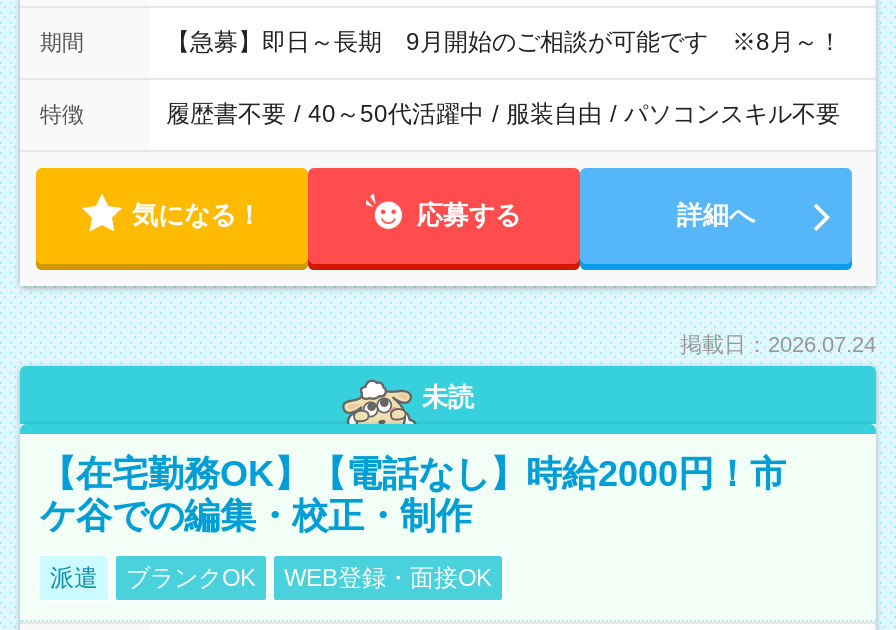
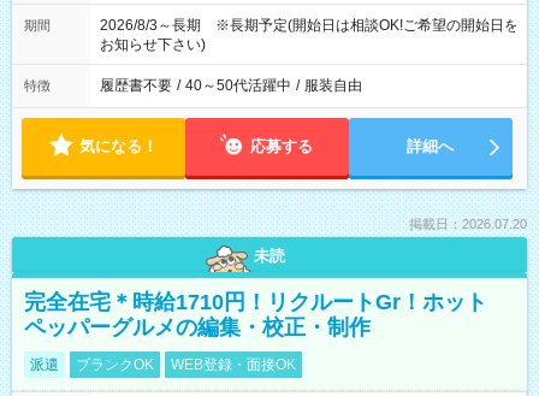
[166,28,838,56] 【急募】即日～長期 9月開始のご相談が可能です ※8月～！ -> [100,17,519,53] 2026/8/3～長期 ※長期予定(開始日は相談OK!ご希望の開始日を | お知らせ下さい)
[166,100,840,128] 履歴書不要 / 40～50代活躍中 / 服装自由 / パソコンスキル不要 -> [100,77,362,94] 履歴書不要 / 40～50代活躍中 / 服装自由
[680,332,876,356] 掲載日：2026.07.24 -> [409,217,527,231] 掲載日：2026.07.20
[40,454,786,536] 【在宅勤務OK】【電話なし】時給2000円！市 | ケ谷での編集・校正・制作 -> [24,290,487,339] 完全在宅＊時給1710円！リクルートGr！ホット | ペッパーグルメの編集・校正・制作

